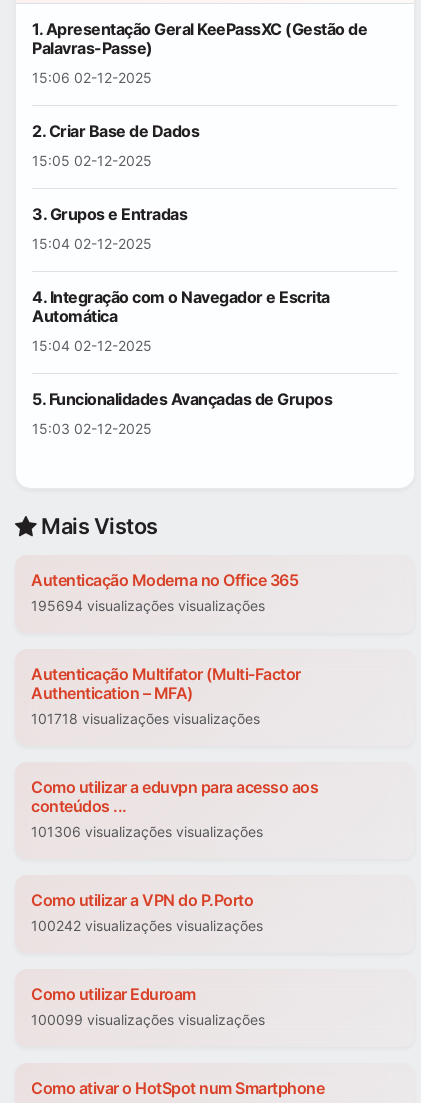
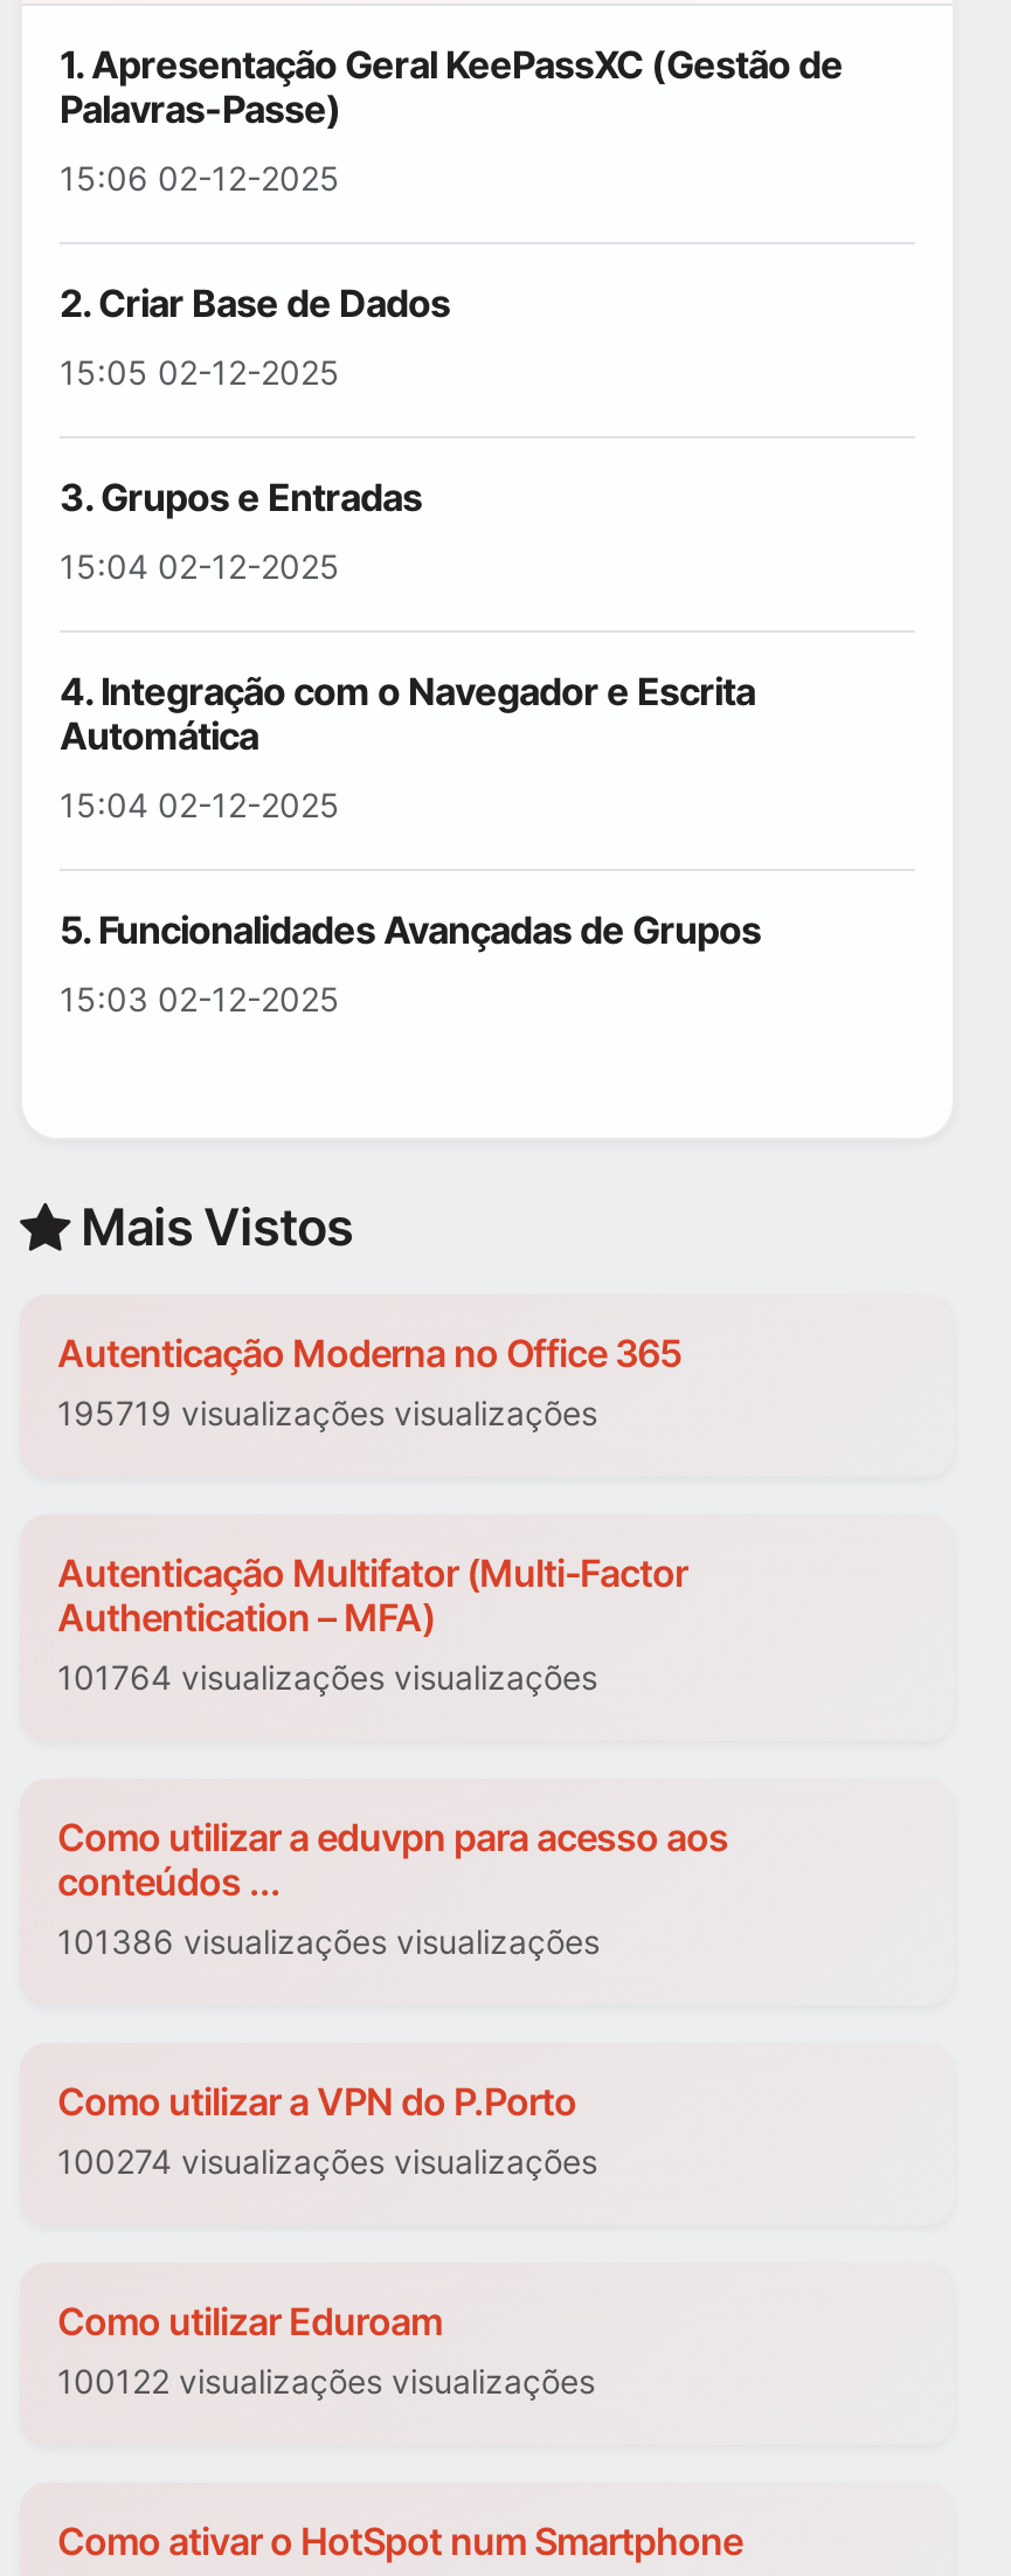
[31,597,265,614] 195694 visualizações visualizações -> [57,1394,597,1434] 195719 visualizações visualizações
[31,710,260,727] 101718 visualizações visualizações -> [57,1658,597,1698] 101764 visualizações visualizações
[31,823,263,840] 101306 visualizações visualizações -> [57,1922,600,1962] 101386 visualizações visualizações
[31,917,263,934] 100242 visualizações visualizações -> [57,2142,597,2182] 100274 visualizações visualizações
[31,1011,265,1028] 100099 visualizações visualizações -> [57,2362,595,2402] 100122 visualizações visualizações

